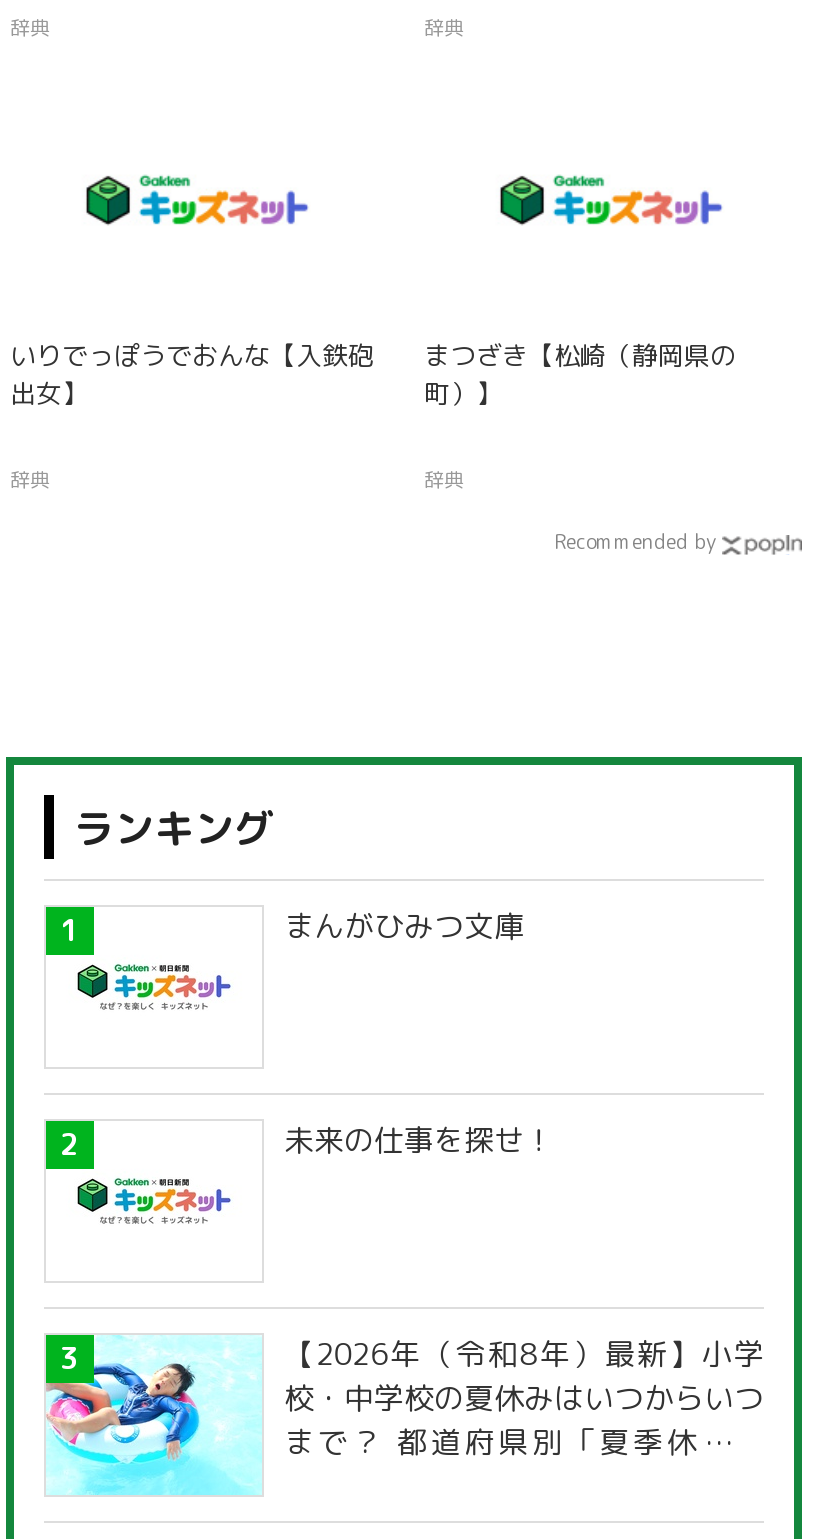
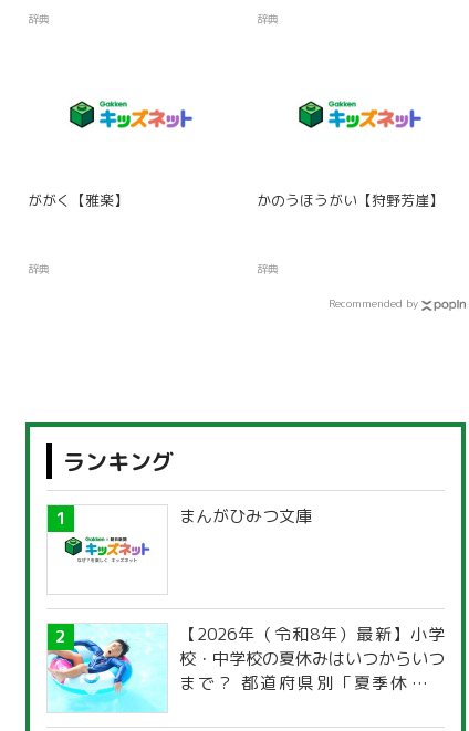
[10,337,374,411] いりでっぽうでおんな【入鉄砲 | 出女】 -> [28,190,128,210] ががく【雅楽】
[424,337,736,411] まつざき【松崎（静岡県の | 町）】 -> [257,190,444,210] かのうほうがい【狩野芳崖】
[284,1120,554,1162] 未来の仕事を探せ！ -> none

